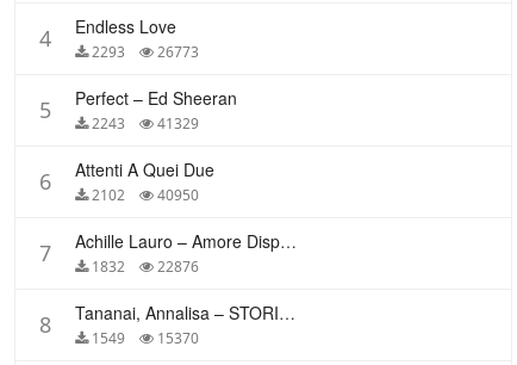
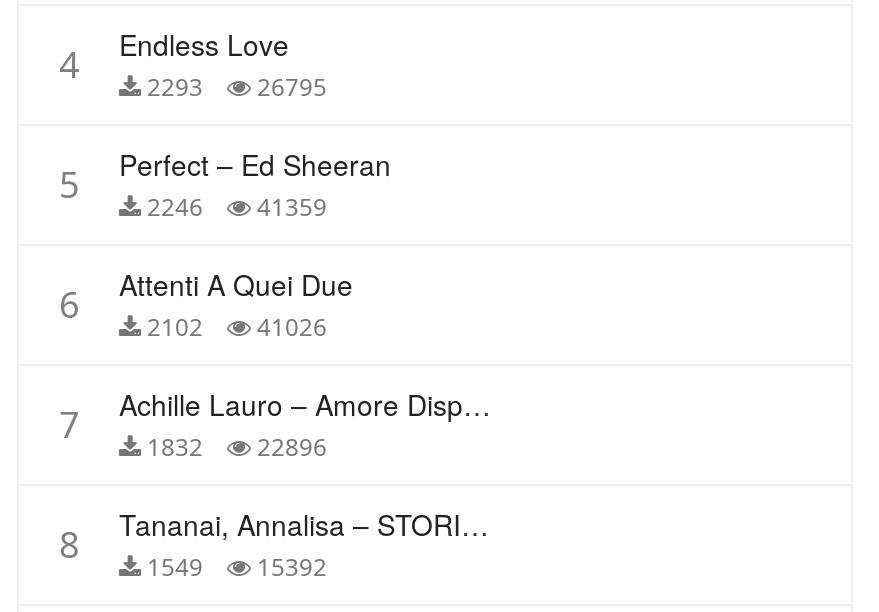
[39,14,199,62] 4 Endless Love 2293 26773 -> [59,24,327,104] 4 Endless Love 2293 26795
[88,113,139,134] 2243 -> [141,190,227,224] 2246
[154,113,199,134] 41329 -> [251,190,327,224] 41359
[154,185,199,205] 40950 -> [251,310,327,344] 41026
[39,239,199,277] 7 1832 22876 -> [59,400,327,464] 7 1832 22896
[39,310,199,348] 8 1549 15370 -> [59,520,327,584] 8 1549 15392

